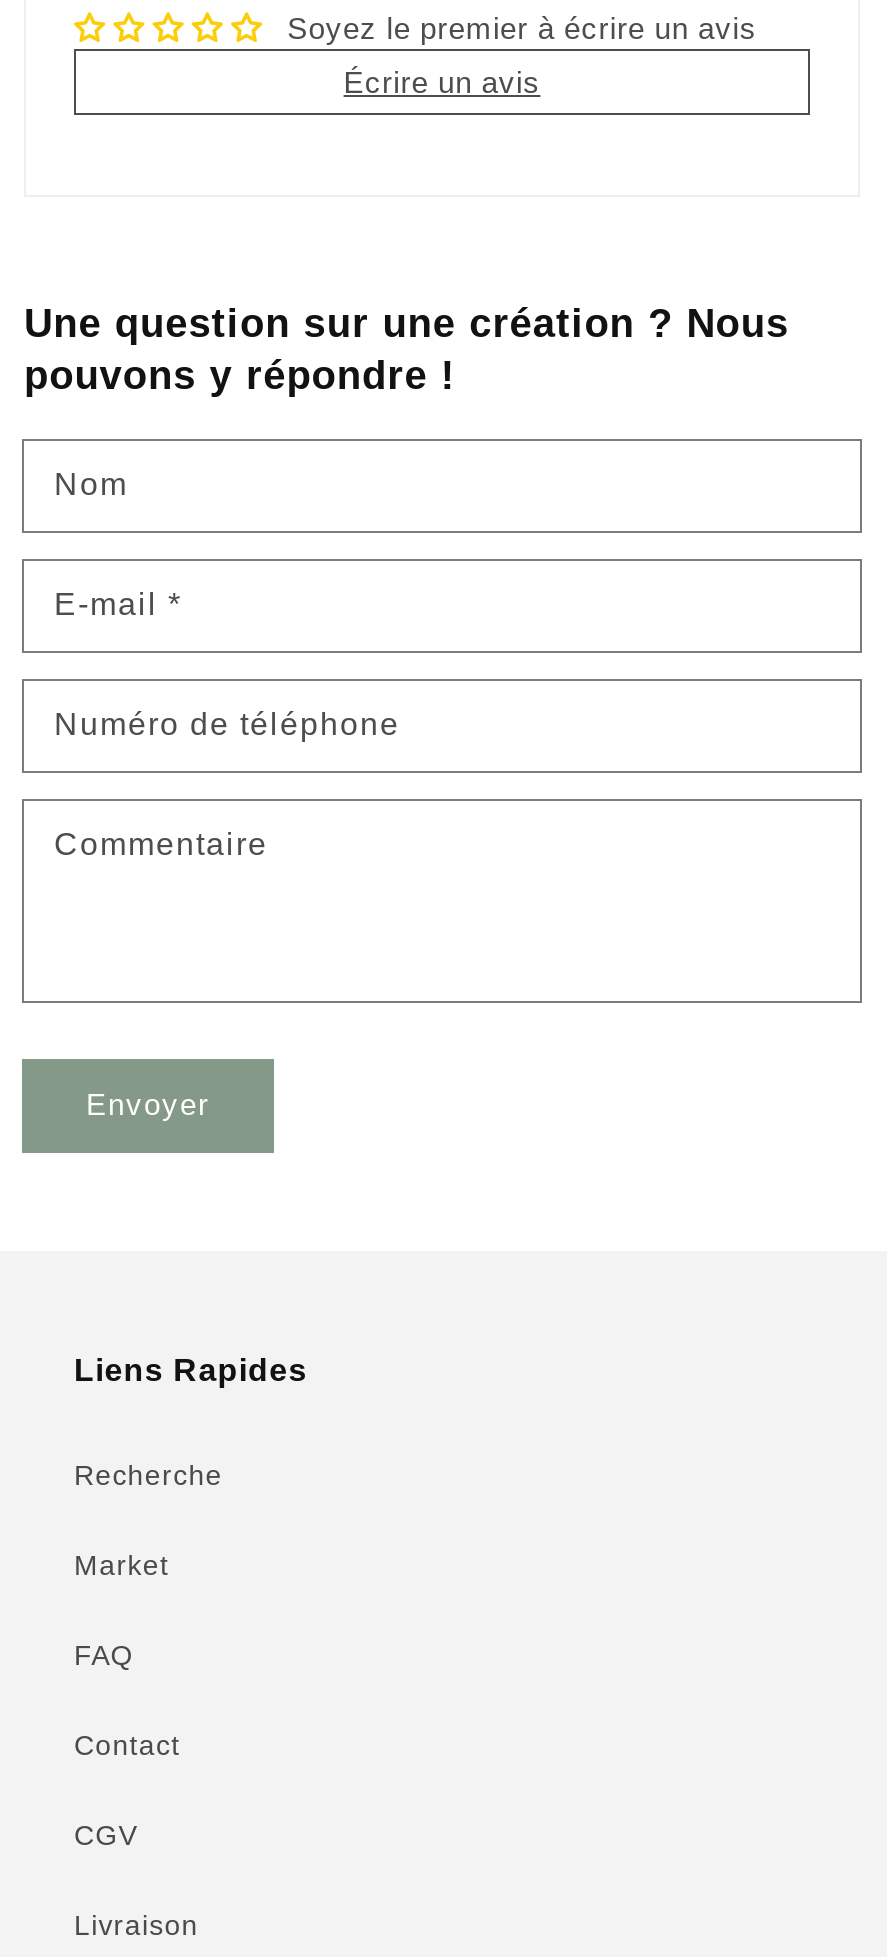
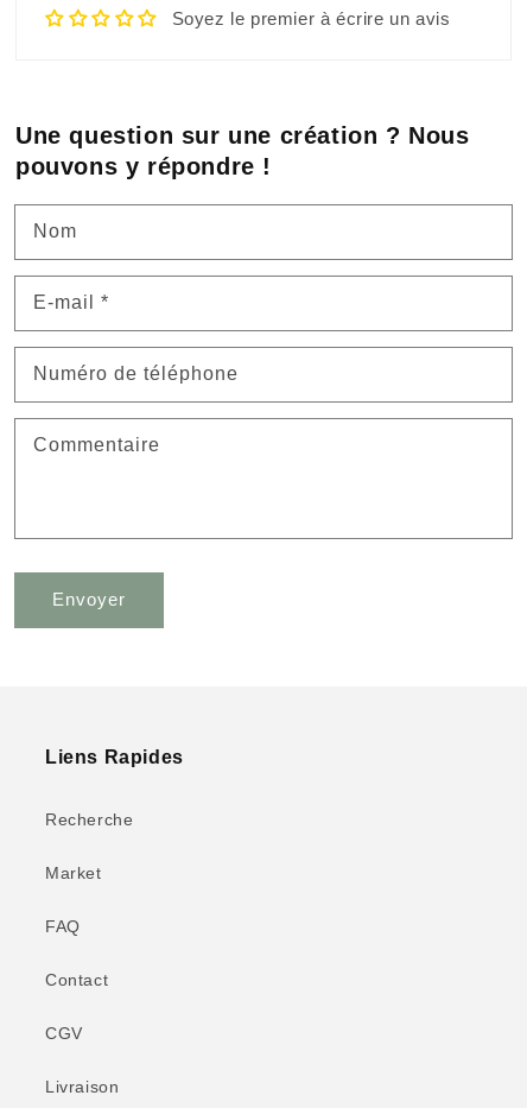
[344,66,540,100] Écrire un avis -> none

